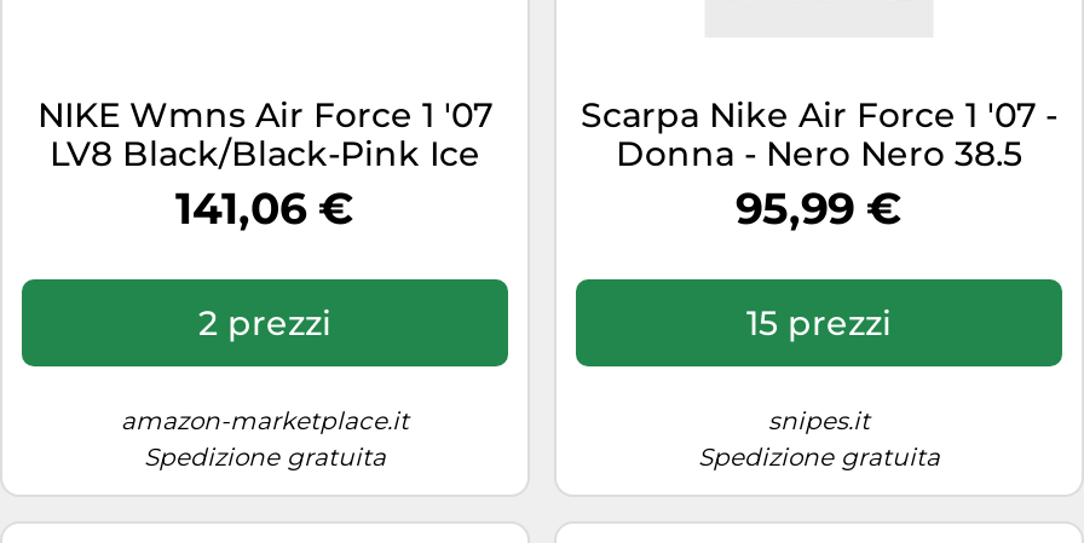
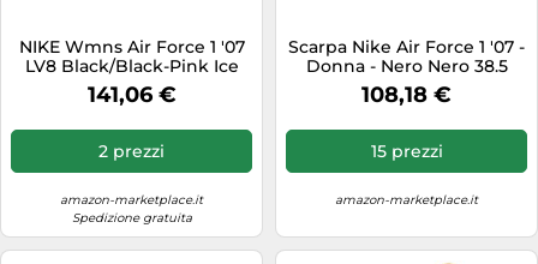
[736,183,903,236] 95,99 € -> [361,81,452,108] 108,18 €
[698,406,940,473] snipes.it | Spedizione gratuita -> [335,192,478,207] amazon-marketplace.it

